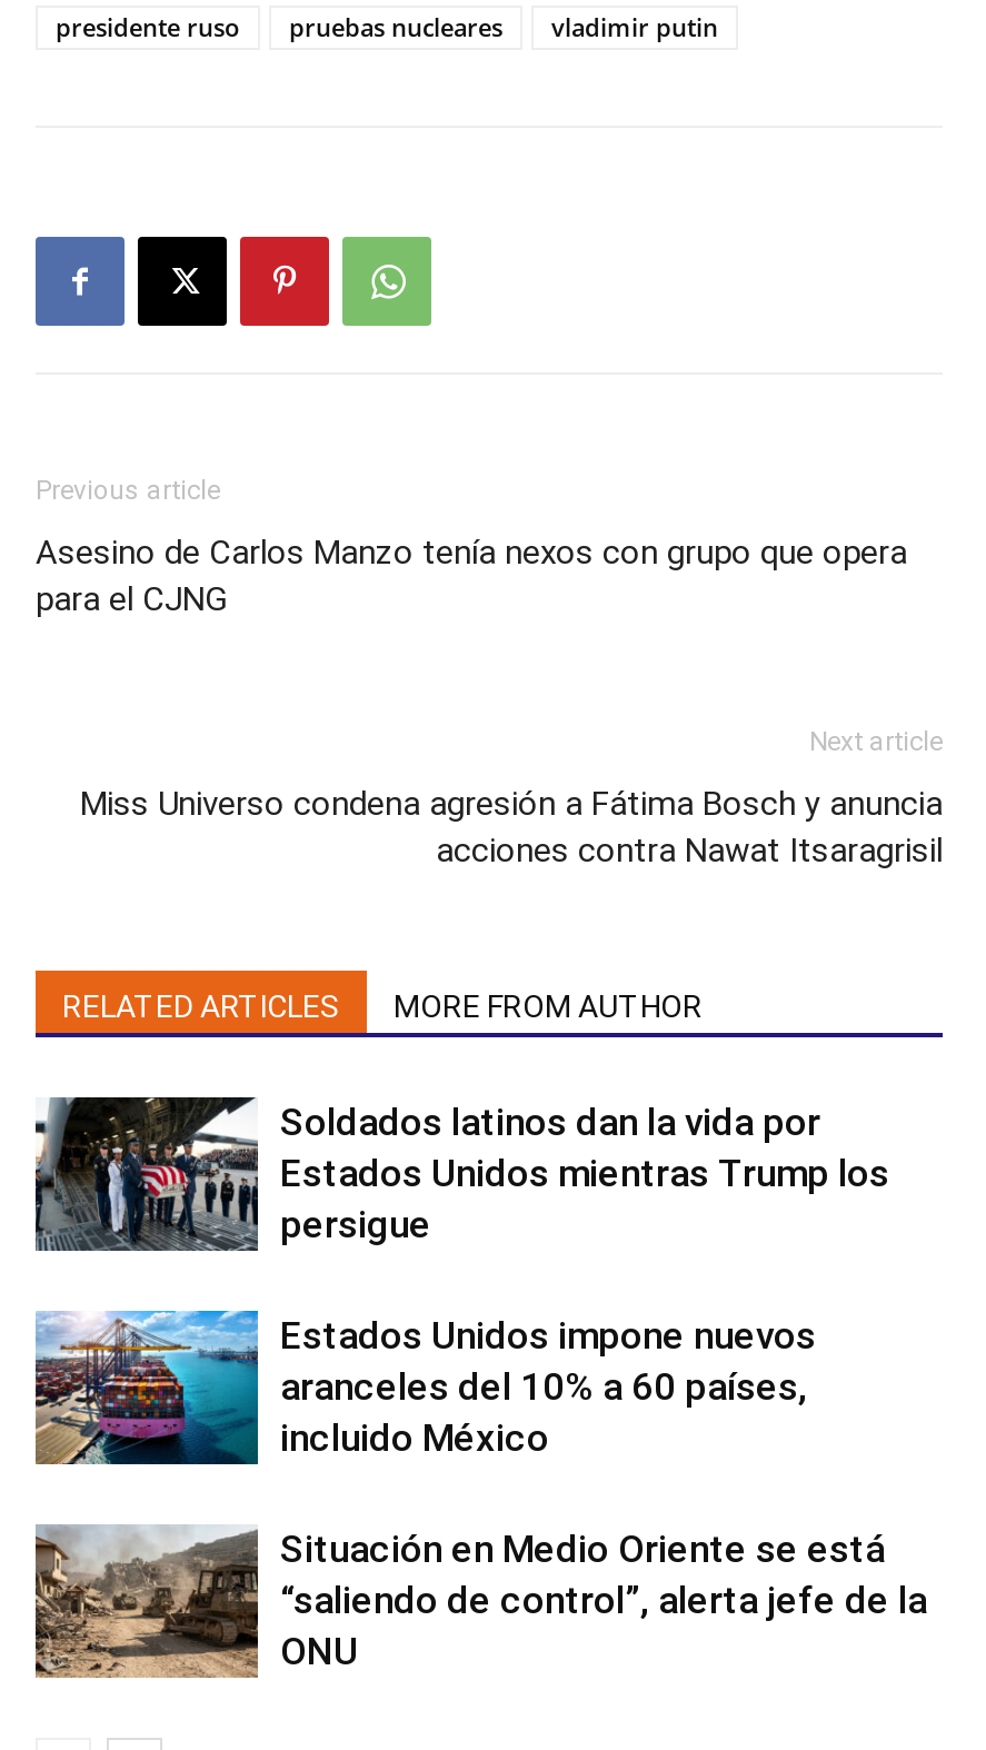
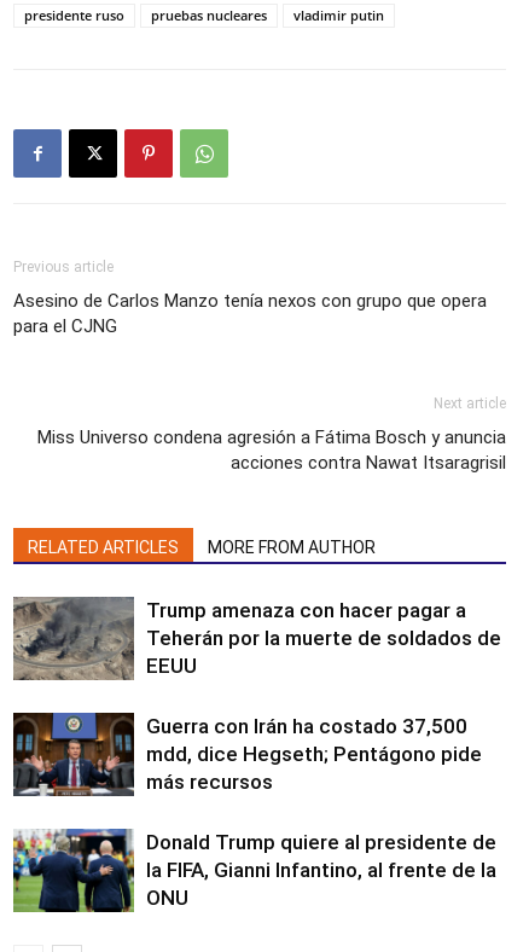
[36,1095,889,1251] [image] | Soldados latinos dan la vida por | Estados Unidos mientras Trump los | persigue -> [12,596,501,680] [image] | Trump amenaza con hacer pagar a | Teherán por la muerte de soldados de | EEUU
[33,1309,816,1466] [image] | Estados Unidos impone nuevos | aranceles del 10% a 60 países, | incluido México -> [12,712,482,797] [image] | Guerra con Irán ha costado 37,500 | mdd, dice Hegseth; Pentágono pide | más recursos
[33,1524,927,1678] [image] | Situación en Medio Oriente se está | “saliendo de control”, alerta jefe de la -> [12,828,496,913] [image] | Donald Trump quiere al presidente de | la FIFA, Gianni Infantino, al frente de la

